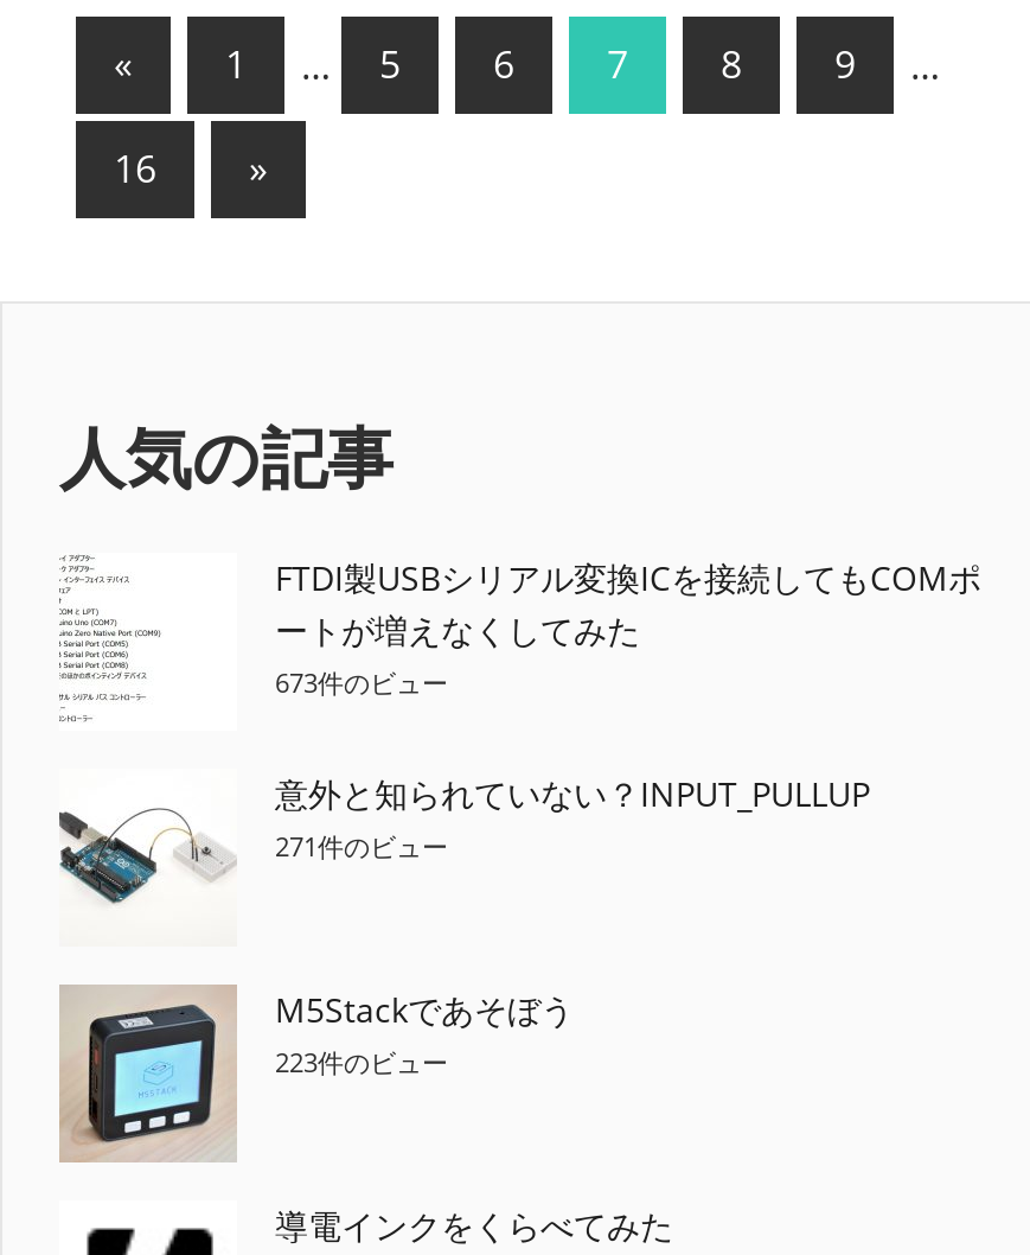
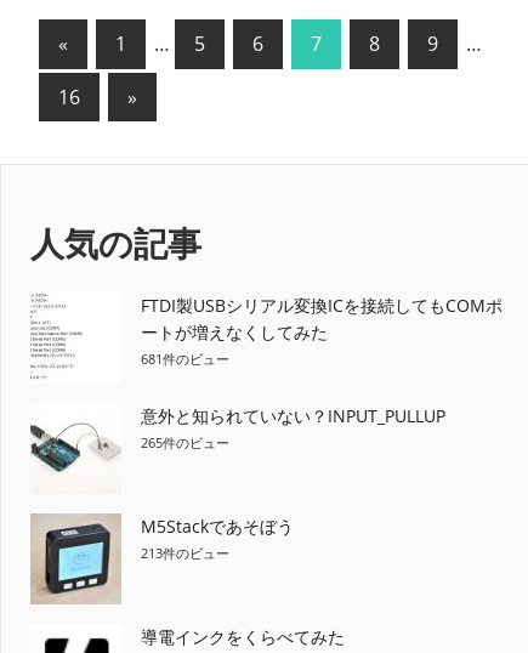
[275,663,448,699] 673件のビュー -> [141,350,229,368] 681件のビュー
[275,827,448,862] 271件のビュー -> [141,434,229,452] 265件のビュー
[275,1043,448,1078] 223件のビュー -> [141,544,229,563] 213件のビュー

